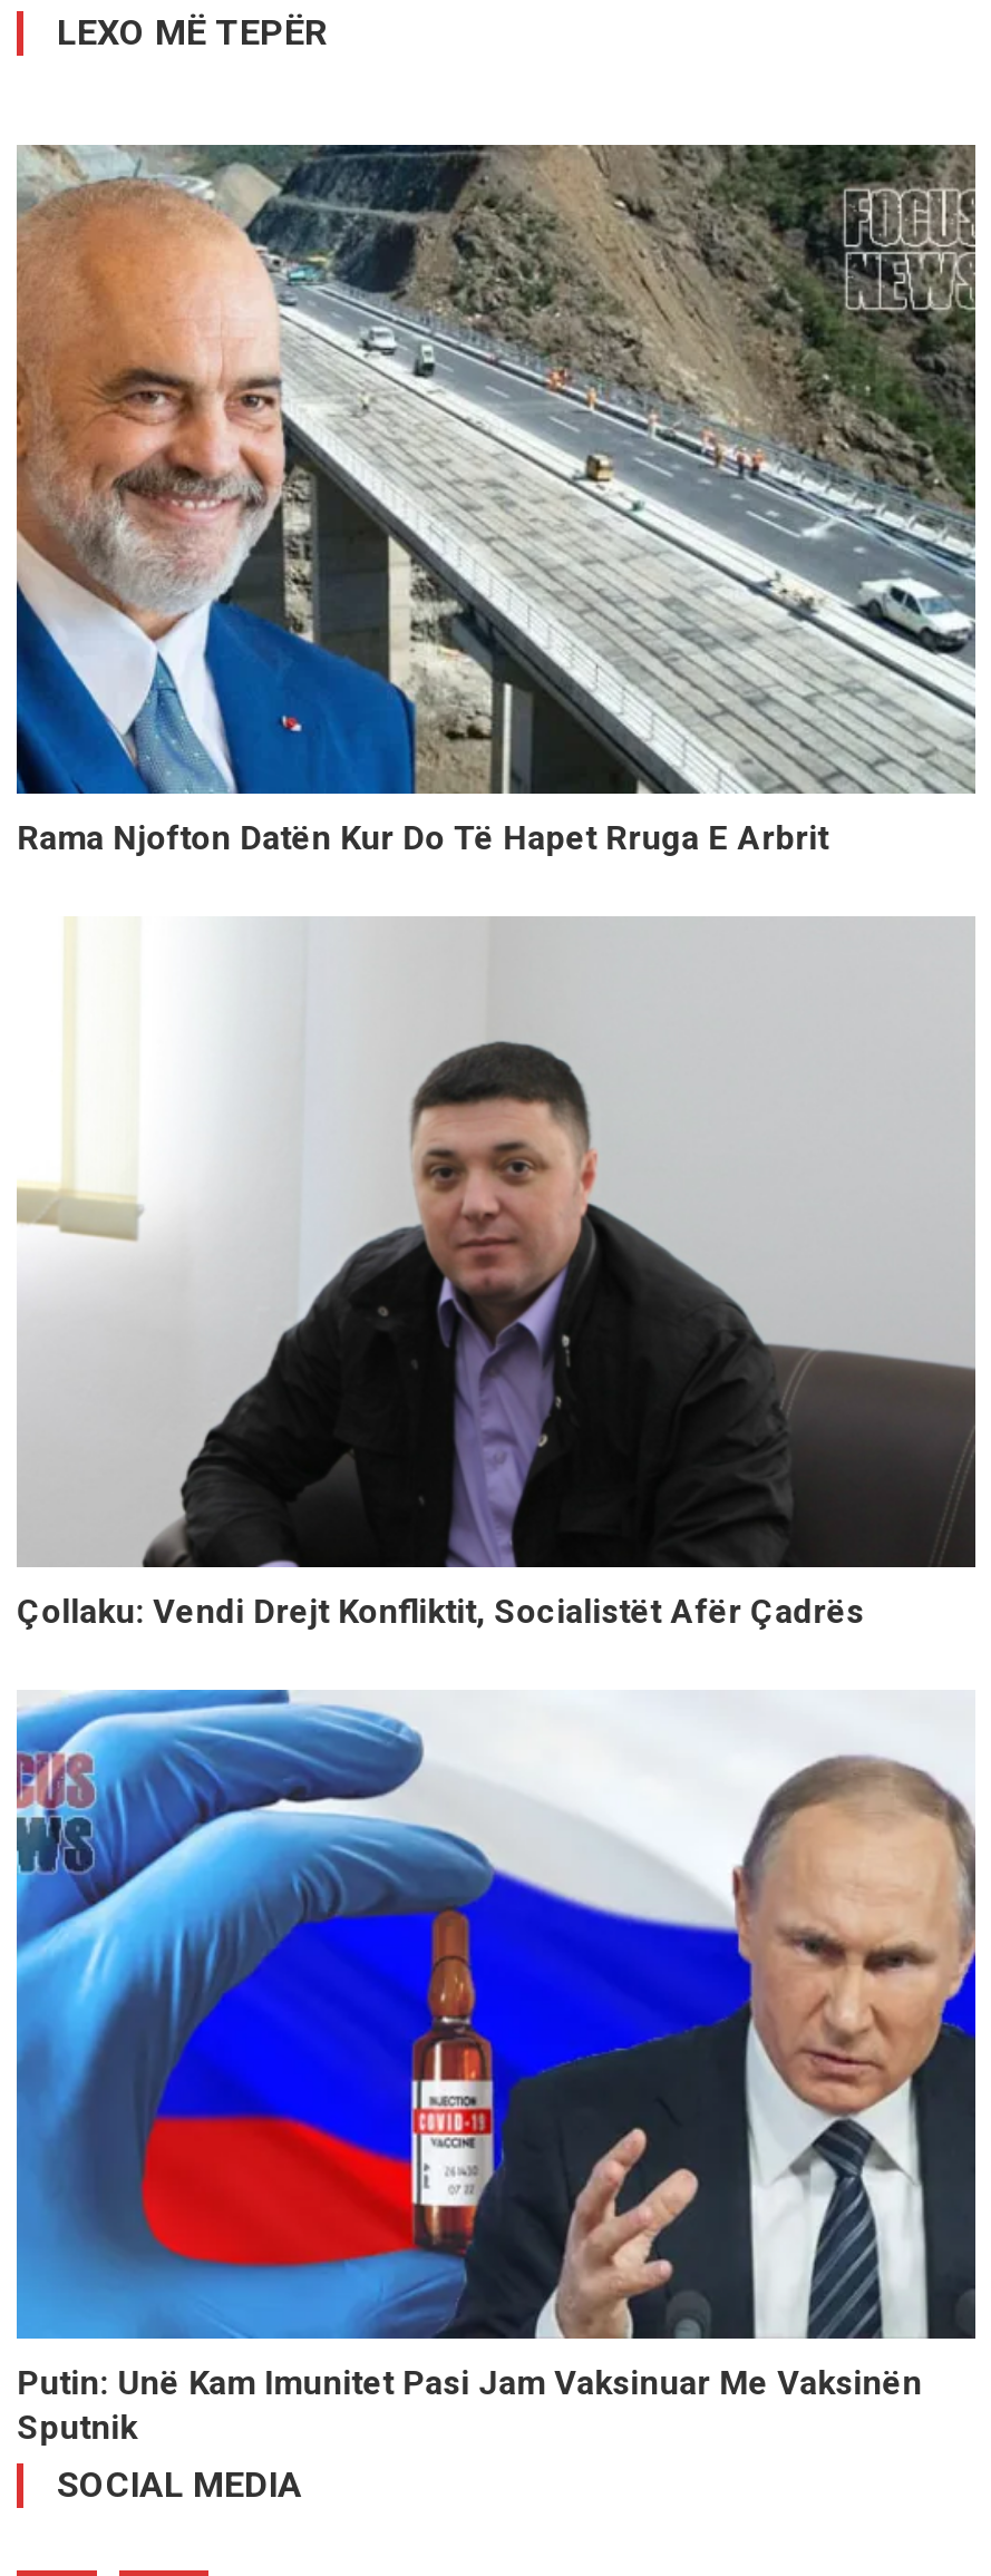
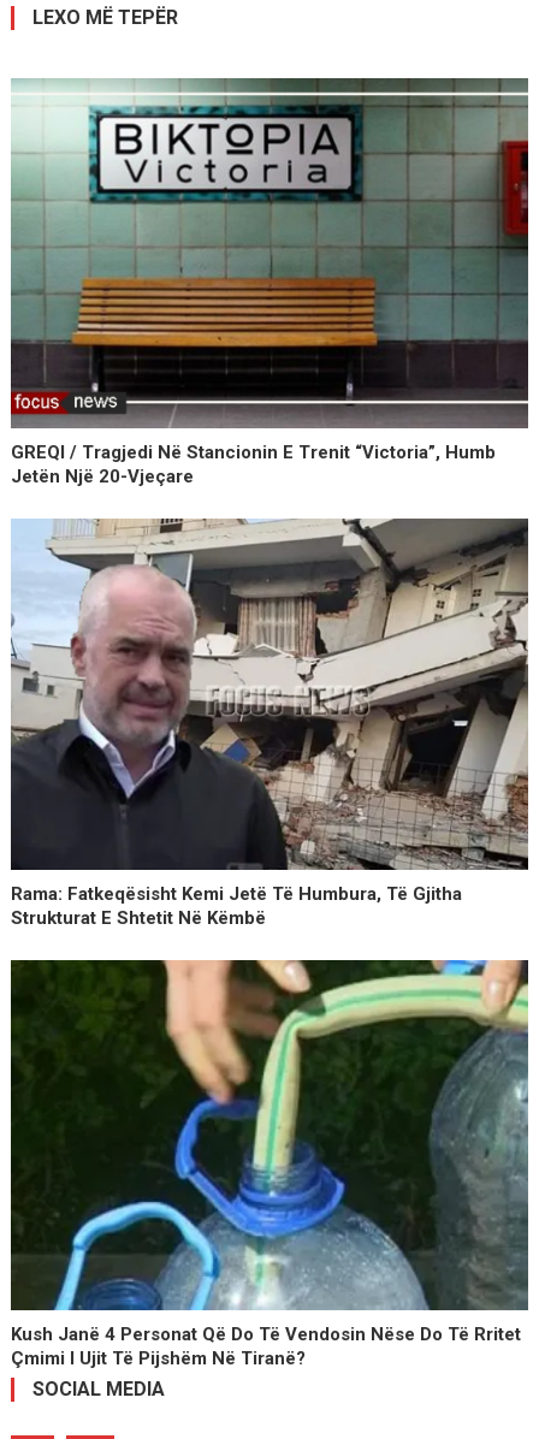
[14,143,978,859] [image] | Rama Njofton Datën Kur Do Të Hapet Rruga E Arbrit -> [10,78,528,488] [image] | GREQI / Tragjedi Në Stancionin E Trenit “Victoria”, Humb | Jetën Një 20-Vjeçare
[17,916,975,1632] [image] | Çollaku: Vendi Drejt Konfliktit, Socialistët Afër Çadrës -> [10,519,529,928] [image] | Rama: Fatkeqësisht Kemi Jetë Të Humbura, Të Gjitha | Strukturat E Shtetit Në Këmbë
[14,1737,978,2448] [image] | Putin: Unë Kam Imunitet Pasi Jam Vaksinuar Me Vaksinën | Sputnik -> [10,959,529,1370] [image] | Kush Janë 4 Personat Që Do Të Vendosin Nëse Do Të Rritet | Çmimi I Ujit Të Pijshëm Në Tiranë?

